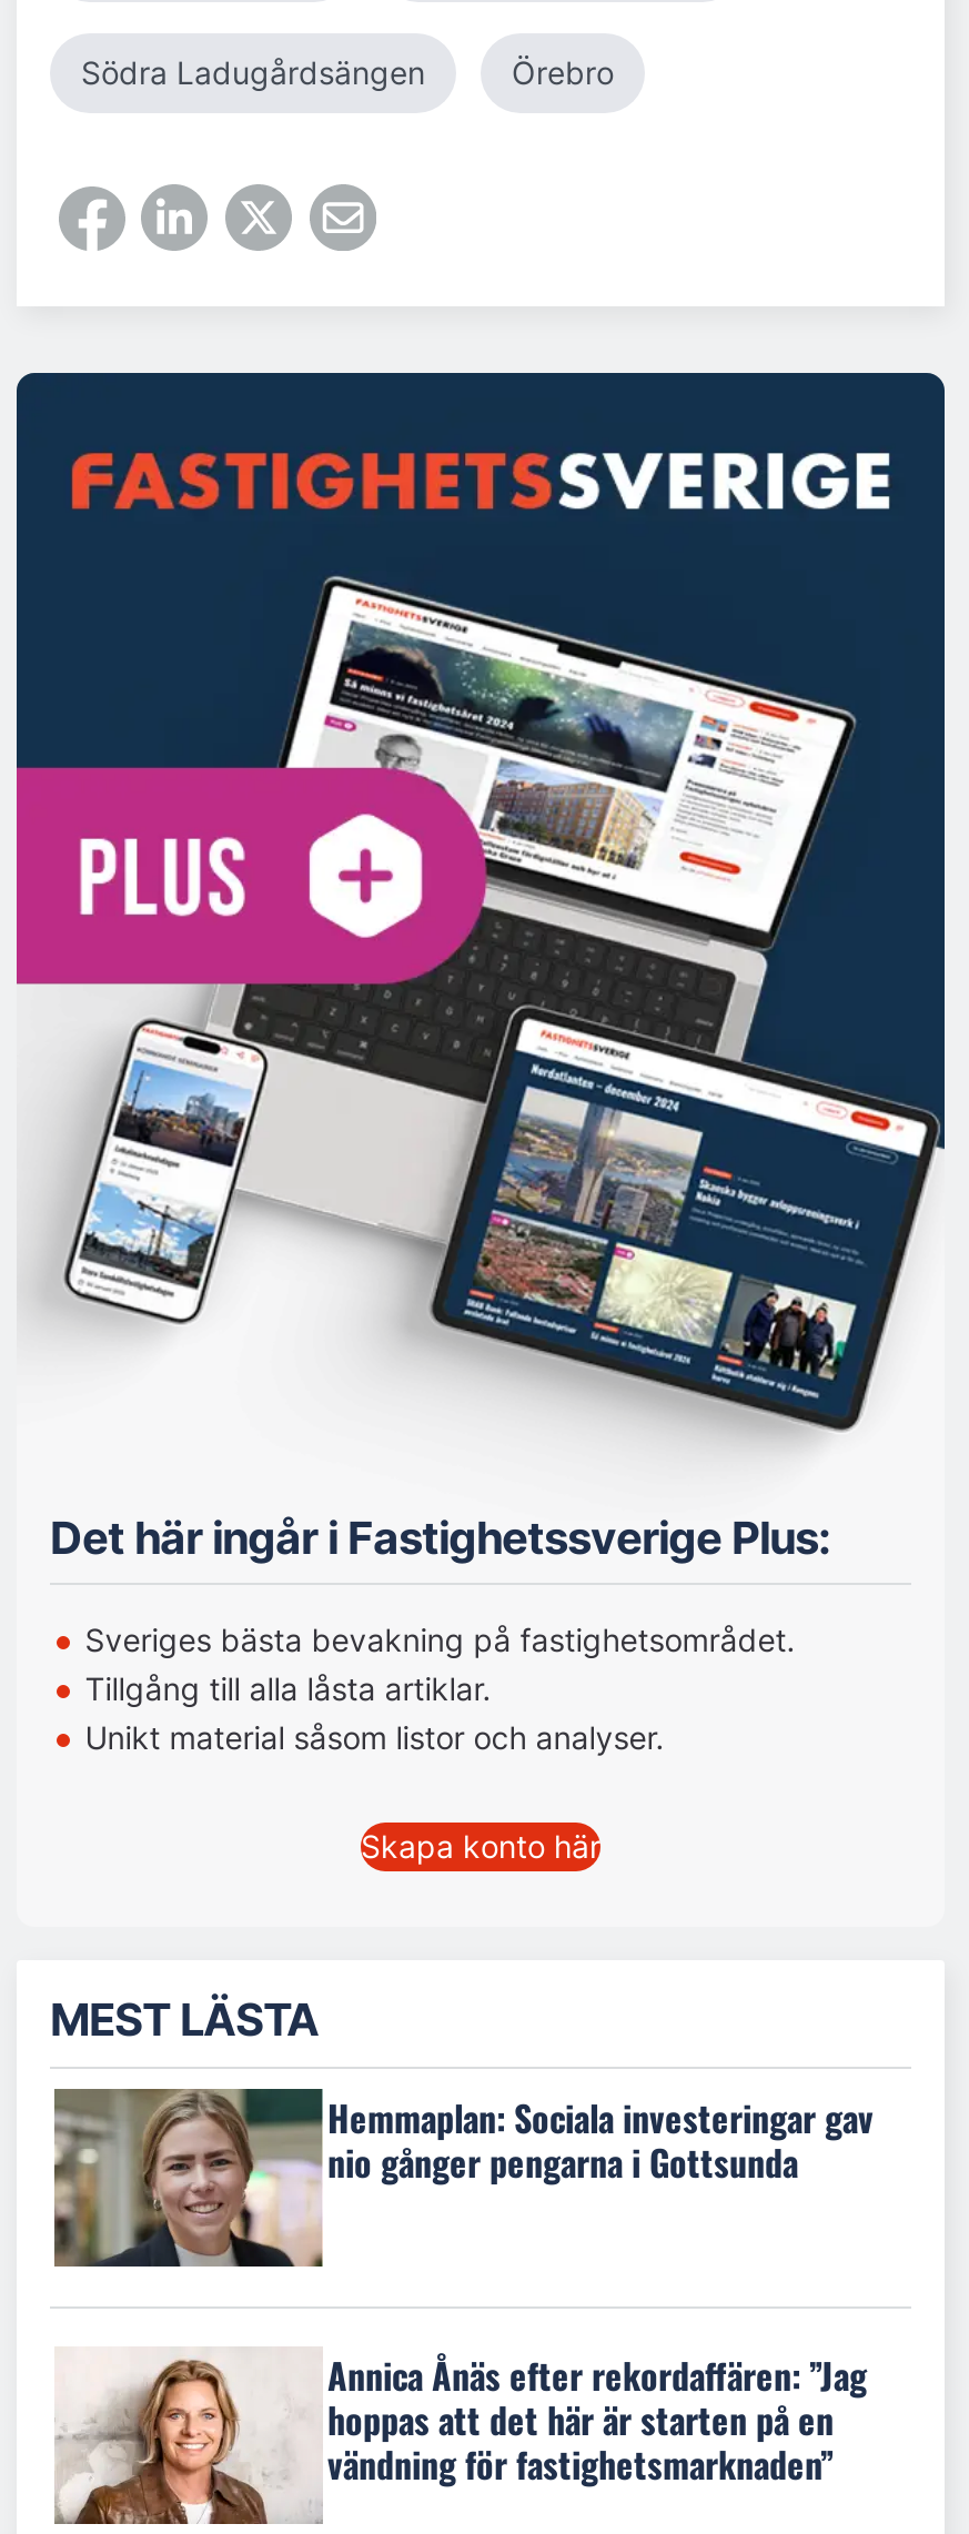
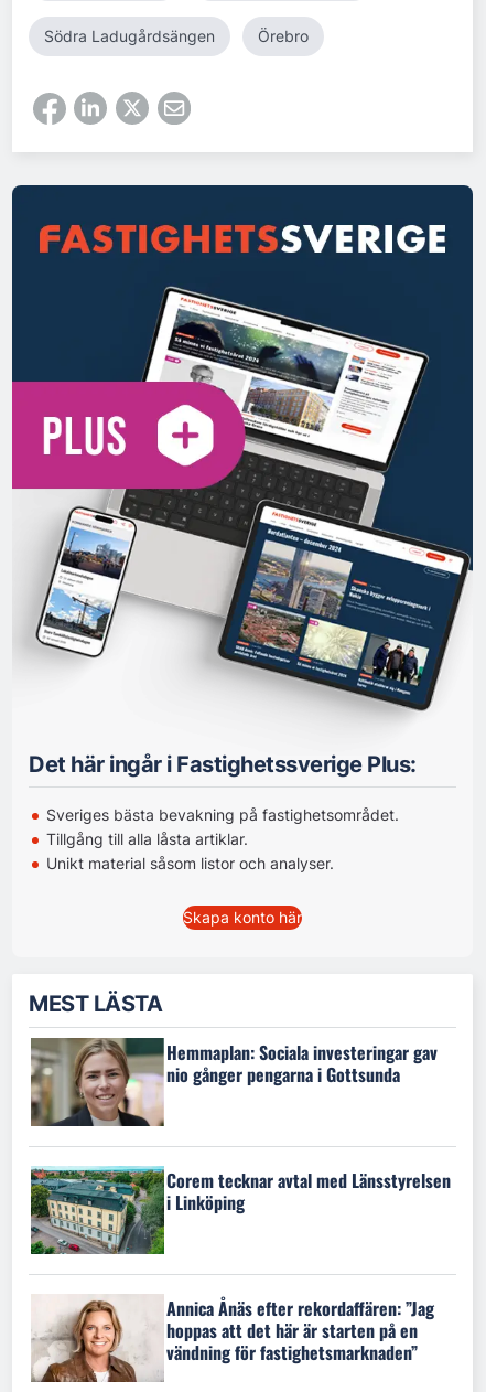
none -> [30,1166,451,1254] [image] | Corem tecknar avtal med Länsstyrelsen | i Linköping

